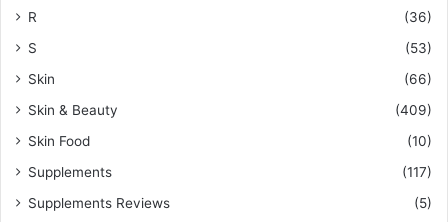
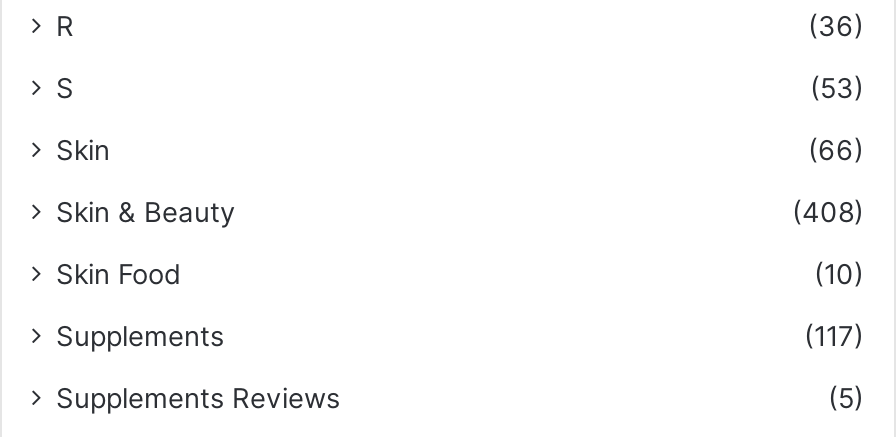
[395,102,432,118] (409) -> [792,197,864,229] (408)

